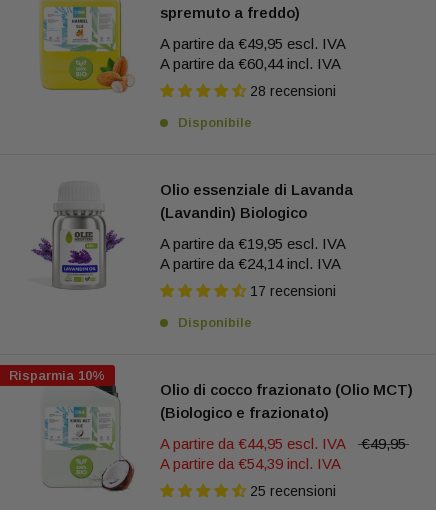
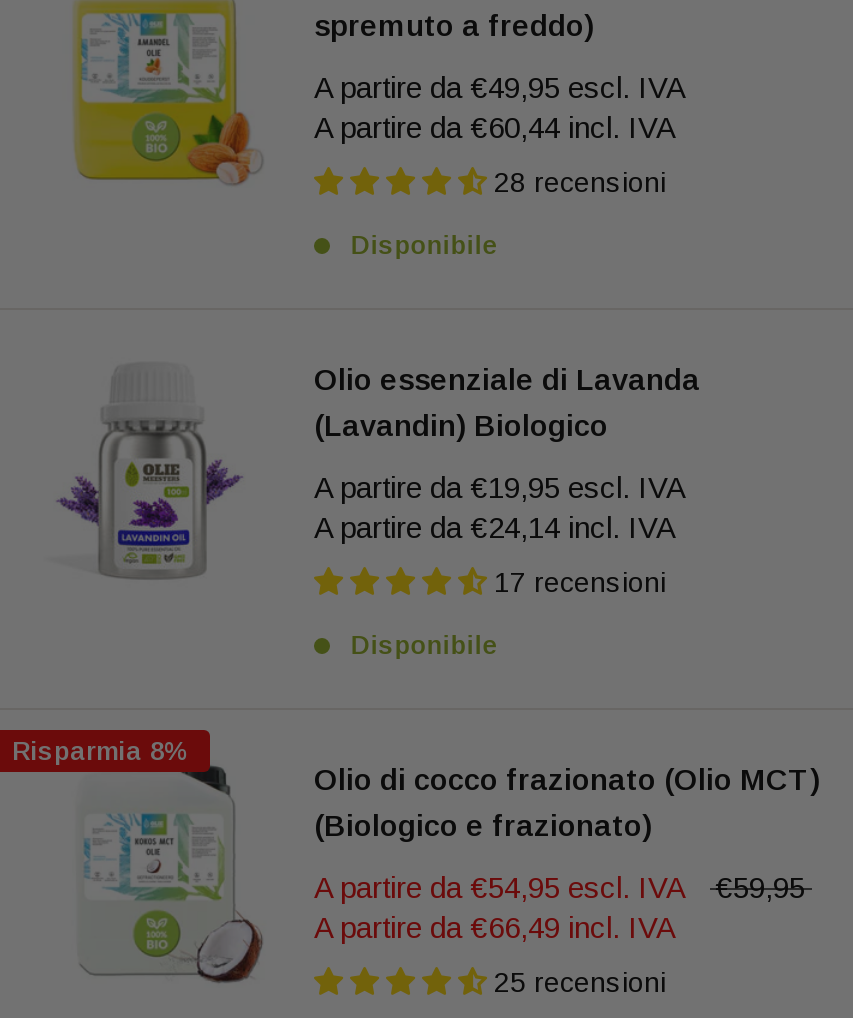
[9,368,105,383] Risparmia 10% -> [12,736,190,766] Risparmia 8%
[160,435,346,452] A partire da €44,95 escl. IVA -> [314,870,686,904] A partire da €54,95 escl. IVA
[360,435,405,452] €49,95 -> [715,870,805,904] €59,95
[160,455,341,472] A partire da €54,39 incl. IVA -> [314,910,676,944] A partire da €66,49 incl. IVA

